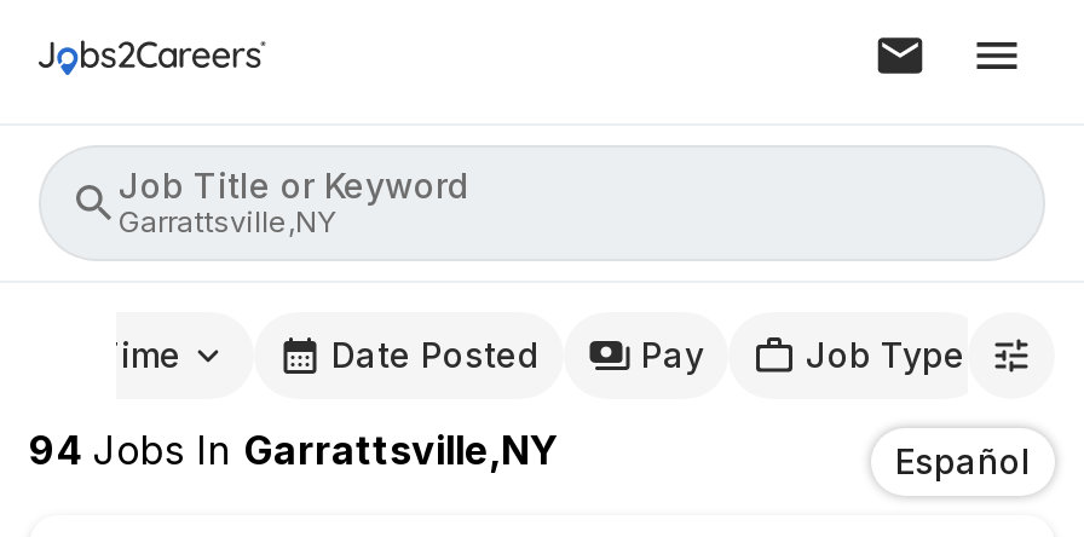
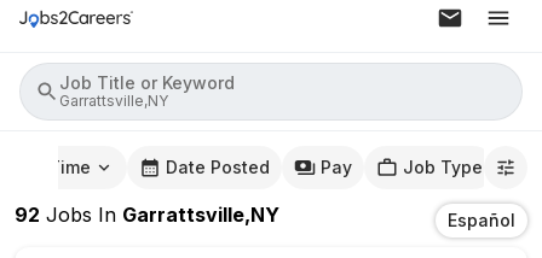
[29,426,559,474] 94 Jobs In Garrattsville,NY -> [15,203,279,227] 92 Jobs In Garrattsville,NY

